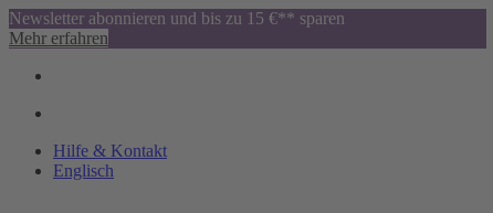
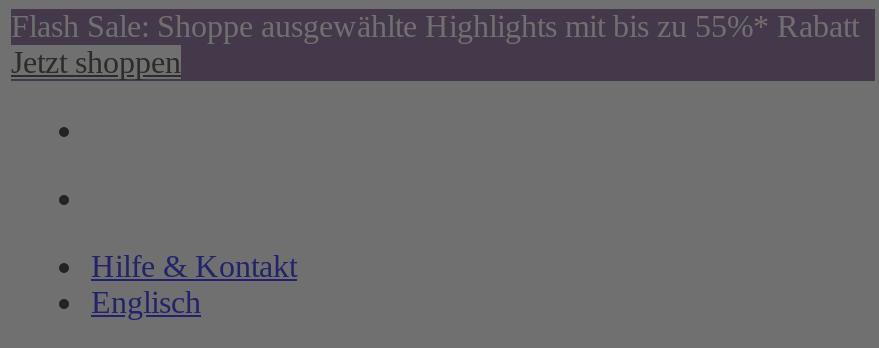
[9,9,345,47] Newsletter abonnieren und bis zu 15 €** sparen | Mehr erfahren -> [11,9,859,79] Flash Sale: Shoppe ausgewählte Highlights mit bis zu 55%* Rabatt | Jetzt shoppen

